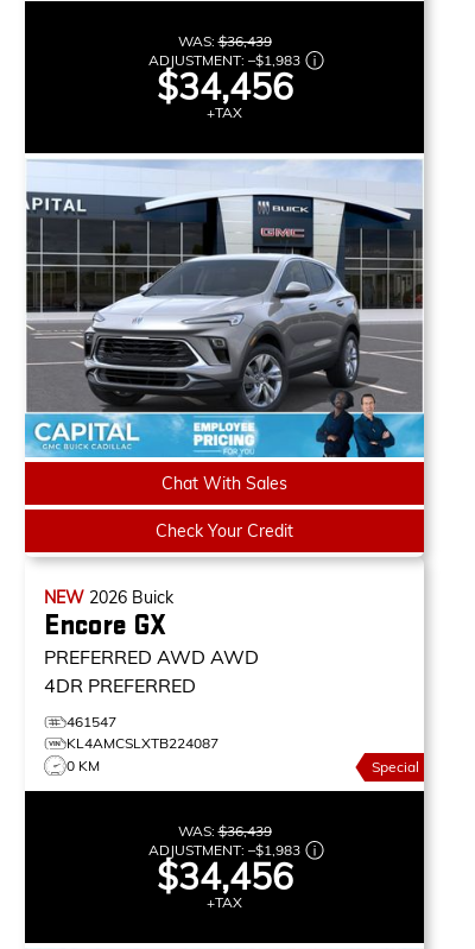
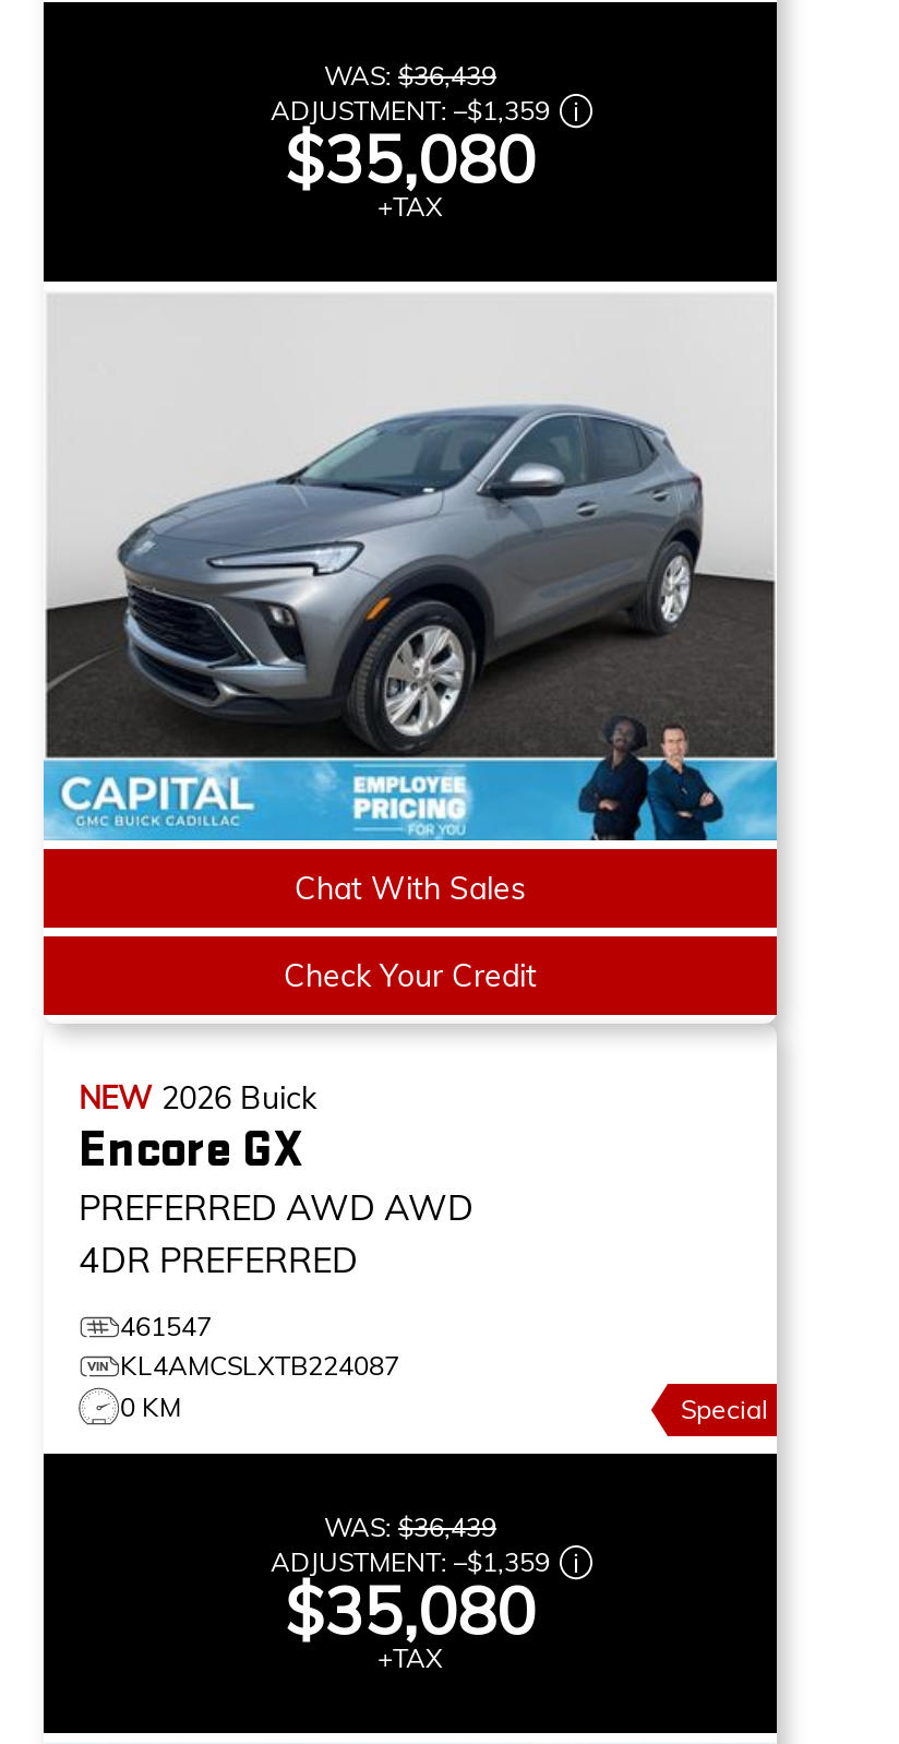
[148,51,300,69] ADJUSTMENT: –$1,983 -> [271,94,550,127] ADJUSTMENT: –$1,359
[156,64,293,109] $34,456 -> [285,118,536,201] $35,080
[25,159,424,411] [image] -> [46,295,777,755] [image]
[148,841,300,859] ADJUSTMENT: –$1,983 -> [271,1545,550,1578] ADJUSTMENT: –$1,359
[156,854,293,899] $34,456 -> [285,1569,536,1652] $35,080

